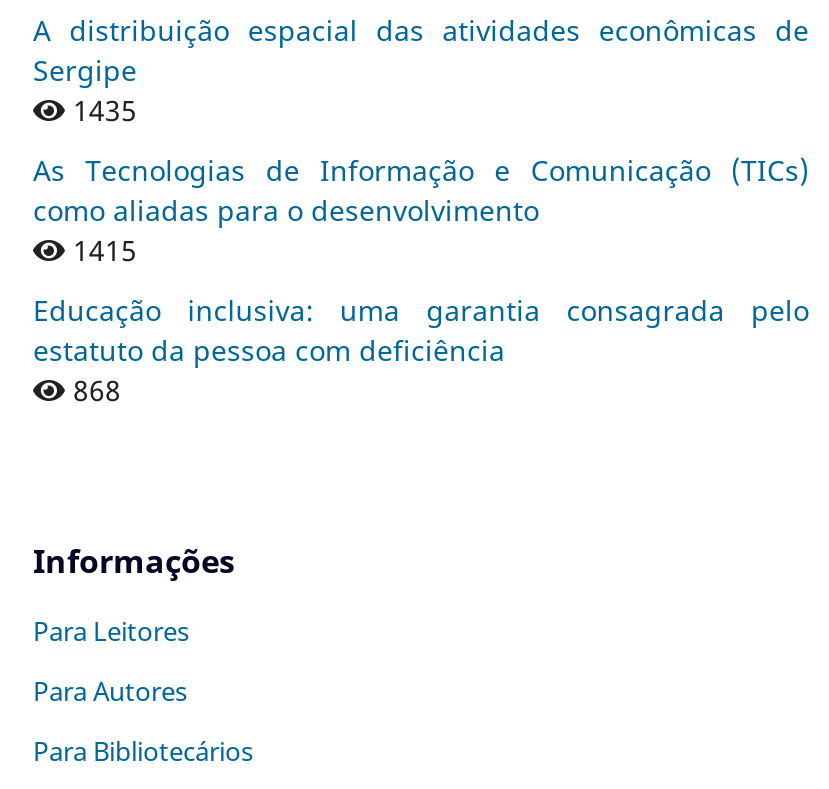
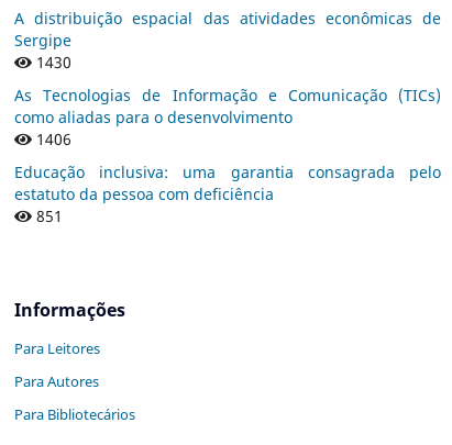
[65,91,137,129] 1435 -> [32,52,71,73] 1430
[65,231,137,269] 1415 -> [32,129,71,150] 1406
[65,371,121,409] 868 -> [32,205,63,226] 851

